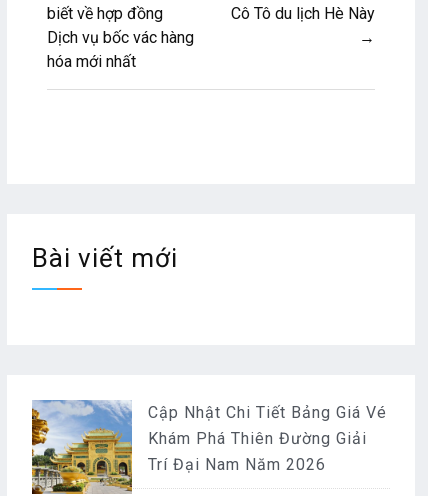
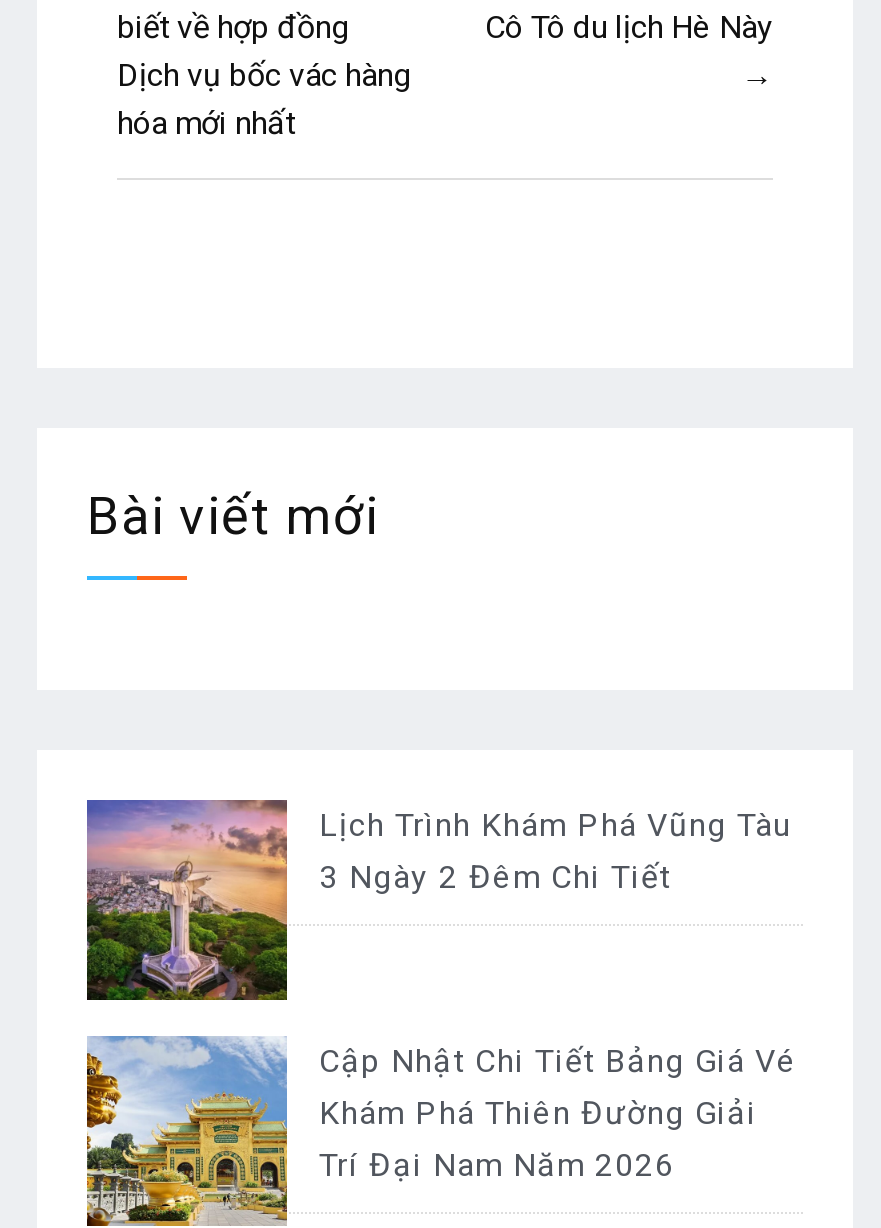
none -> [85,798,791,1002] [image] | Lịch Trình Khám Phá Vũng Tàu | 3 Ngày 2 Đêm Chi Tiết

